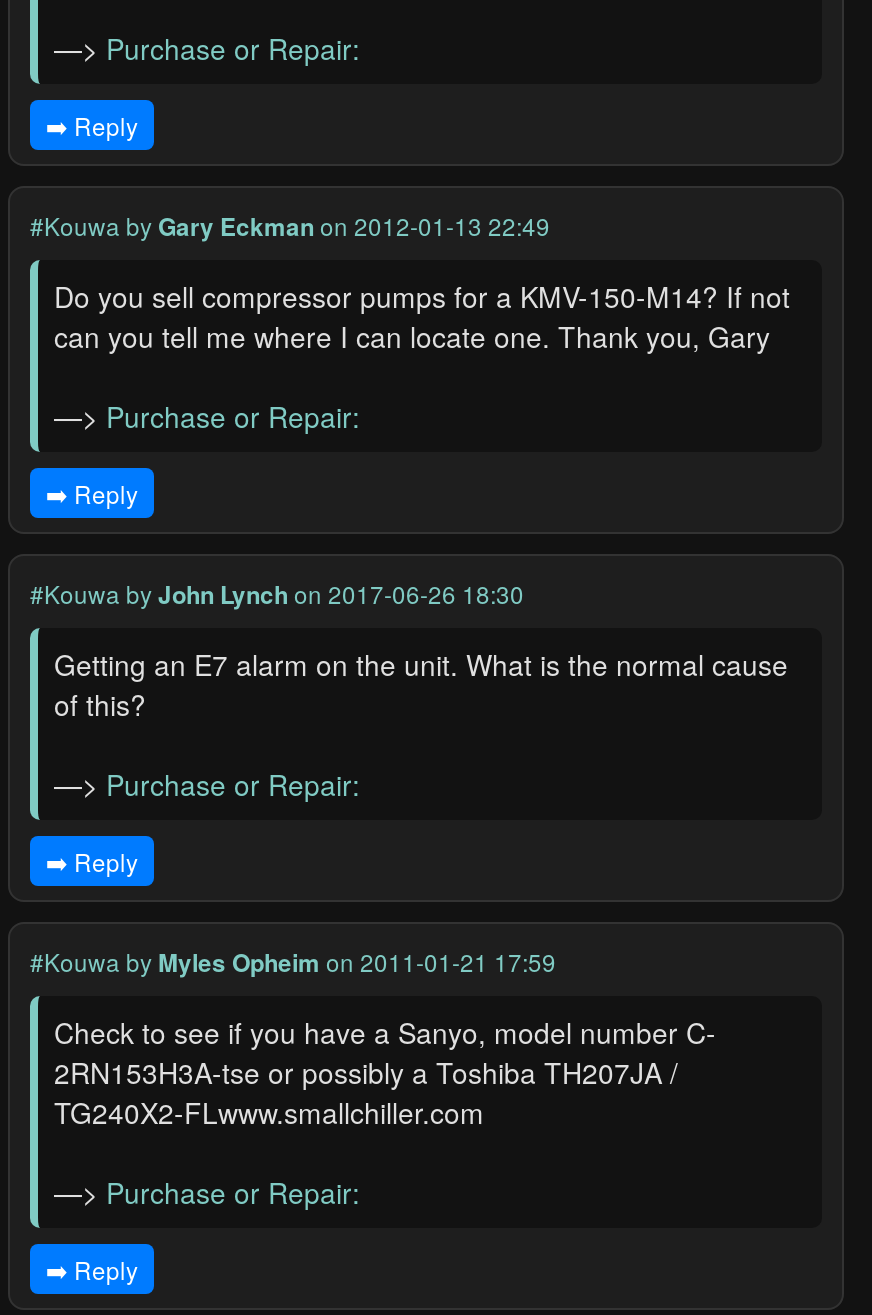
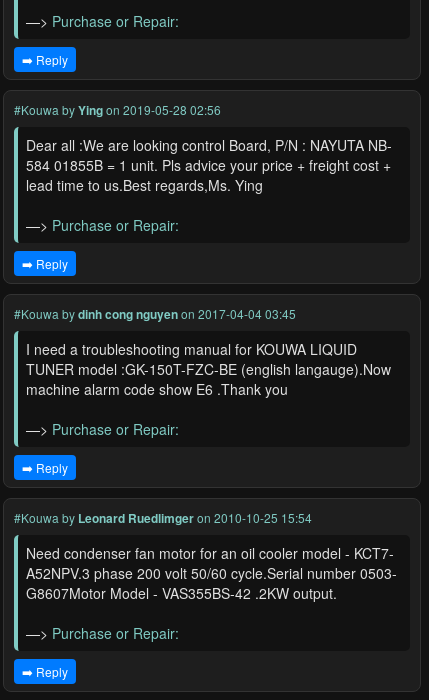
[30,208,550,244] #Kouwa by Gary Eckman on 2012-01-13 22:49 -> [14,101,221,119] #Kouwa by Ying on 2019-05-28 02:56
[54,276,790,356] Do you sell compressor pumps for a KMV-150-M14? If not | can you tell me where I can locate one. Thank you, Gary -> [26,135,392,195] Dear all :We are looking control Board, P/N : NAYUTA NB- | 584 01855B = 1 unit. Pls advice your price + freight cost + | lead time to us.Best regards,Ms. Ying
[30,576,524,612] #Kouwa by John Lynch on 2017-06-26 18:30 -> [14,305,296,323] #Kouwa by dinh cong nguyen on 2017-04-04 03:45
[54,644,788,724] Getting an E7 alarm on the unit. What is the normal cause | of this? -> [26,339,391,399] I need a troubleshooting manual for KOUWA LIQUID | TUNER model :GK-150T-FZC-BE (english langauge).Now | machine alarm code show E6 .Thank you
[30,944,556,980] #Kouwa by Myles Opheim on 2011-01-21 17:59 -> [14,509,312,527] #Kouwa by Leonard Ruedlimger on 2010-10-25 15:54
[54,1012,716,1132] Check to see if you have a Sanyo, model number C- | 2RN153H3A-tse or possibly a Toshiba TH207JA / | TG240X2-FLwww.smallchiller.com -> [26,543,397,603] Need condenser fan motor for an oil cooler model - KCT7- | A52NPV.3 phase 200 volt 50/60 cycle.Serial number 0503- | G8607Motor Model - VAS355BS-42 .2KW output.

